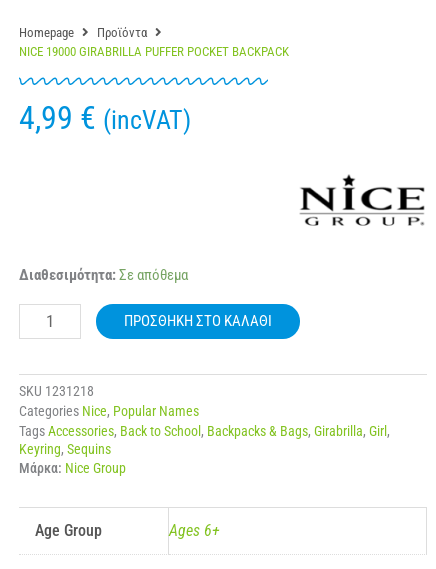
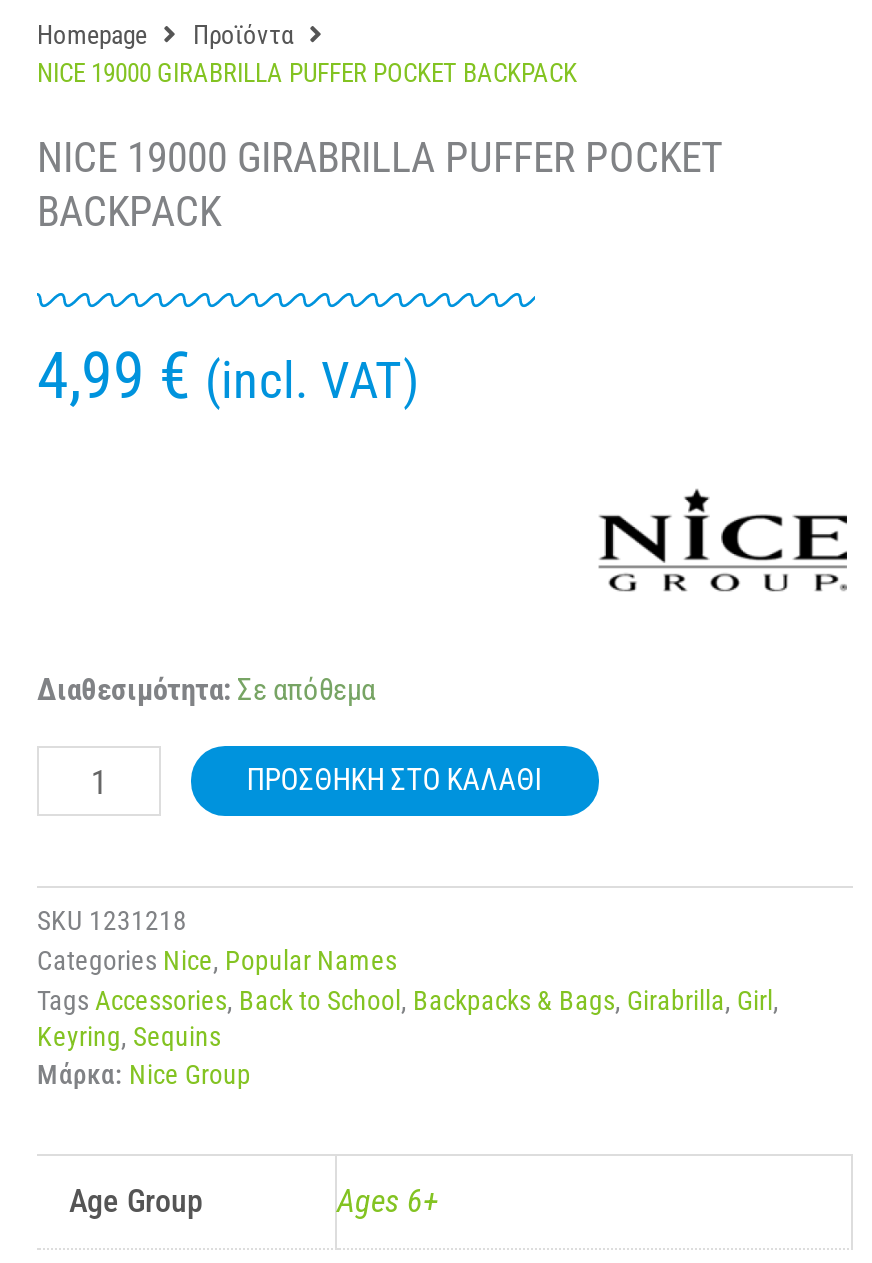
[19,99,191,137] 4,99 € (incVAT) -> [37,134,723,413] NICE 19000 GIRABRILLA PUFFER POCKET | BACKPACK | 4,99 € (incl. VAT)

